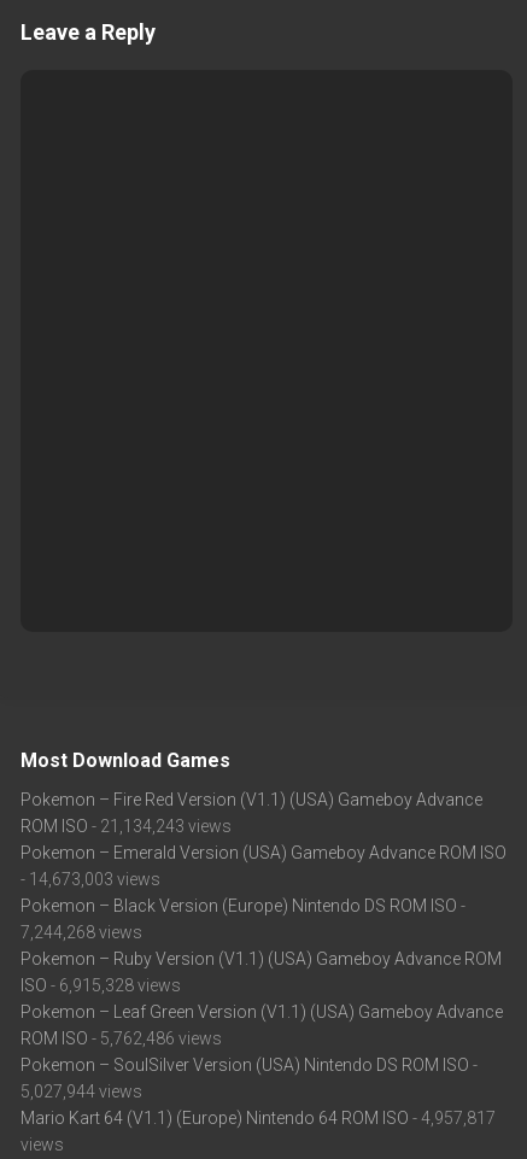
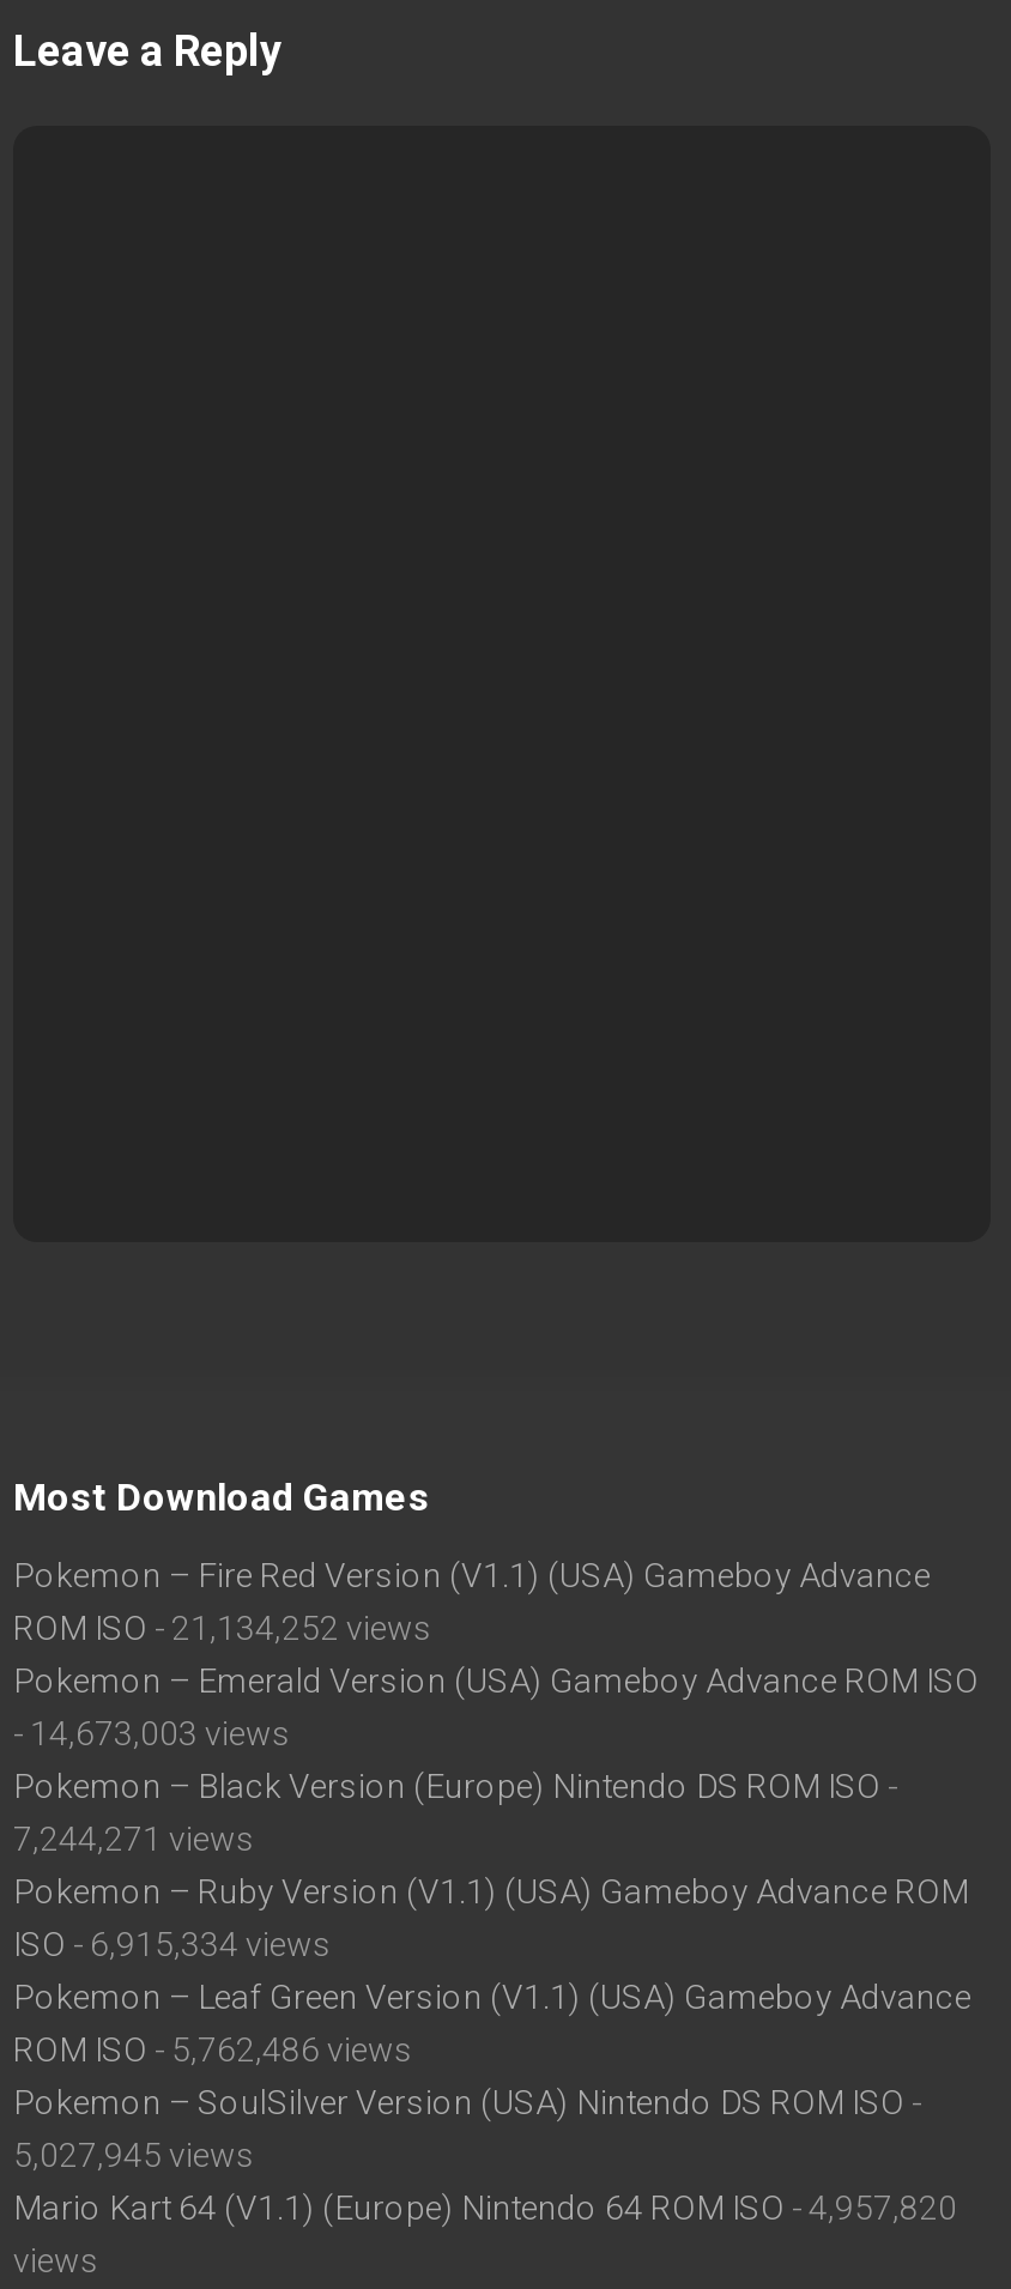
[21,817,232,836] ROM ISO - 21,134,243 views -> [13,1609,432,1647] ROM ISO - 21,134,252 views
[21,923,142,942] 7,244,268 views -> [13,1820,255,1858] 7,244,271 views
[21,976,181,995] ISO - 6,915,328 views -> [13,1925,332,1964] ISO - 6,915,334 views
[21,1082,142,1101] 5,027,944 views -> [13,2136,255,2174] 5,027,945 views
[21,1109,496,1128] Mario Kart 64 (V1.1) (Europe) Nintendo 64 ROM ISO - 4,957,817 -> [13,2189,957,2227] Mario Kart 64 (V1.1) (Europe) Nintendo 64 ROM ISO - 4,957,820

